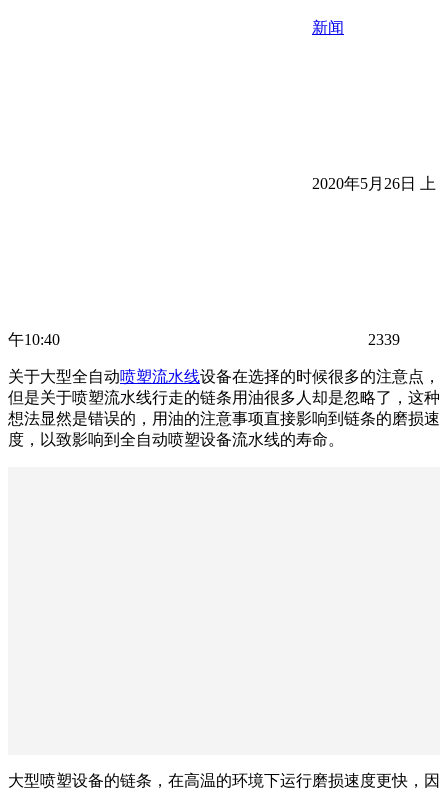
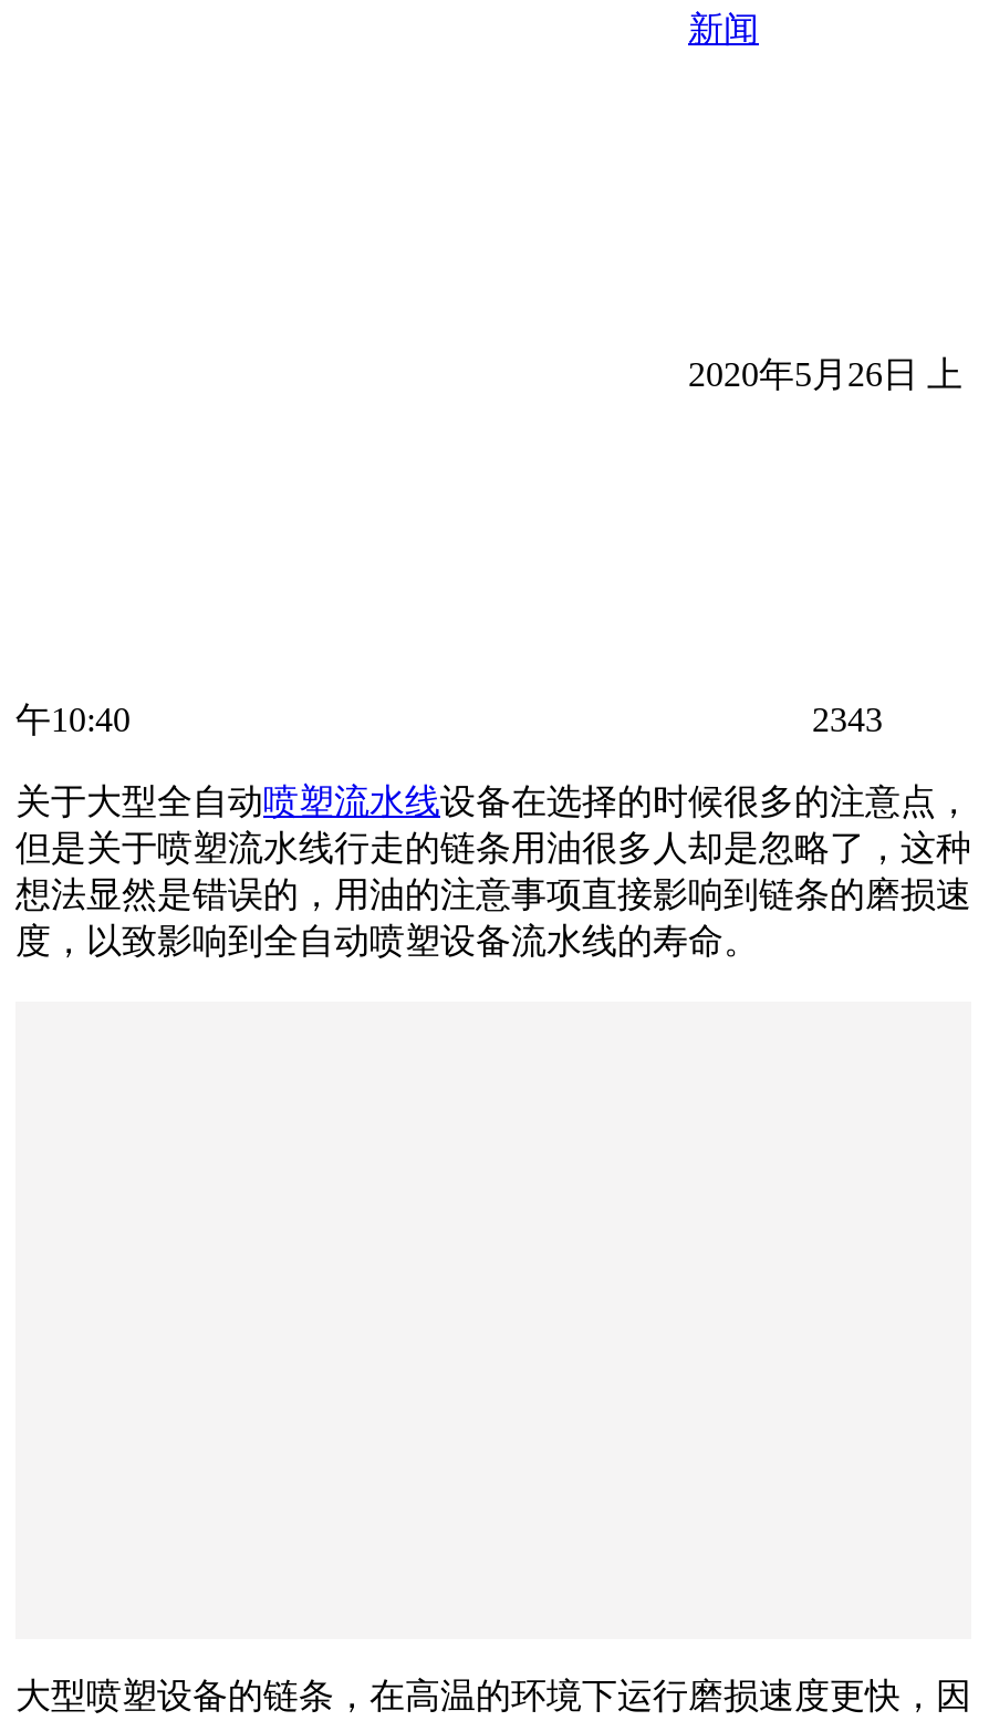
[364,331,400,348] 2339 -> [803,700,883,738] 2343

